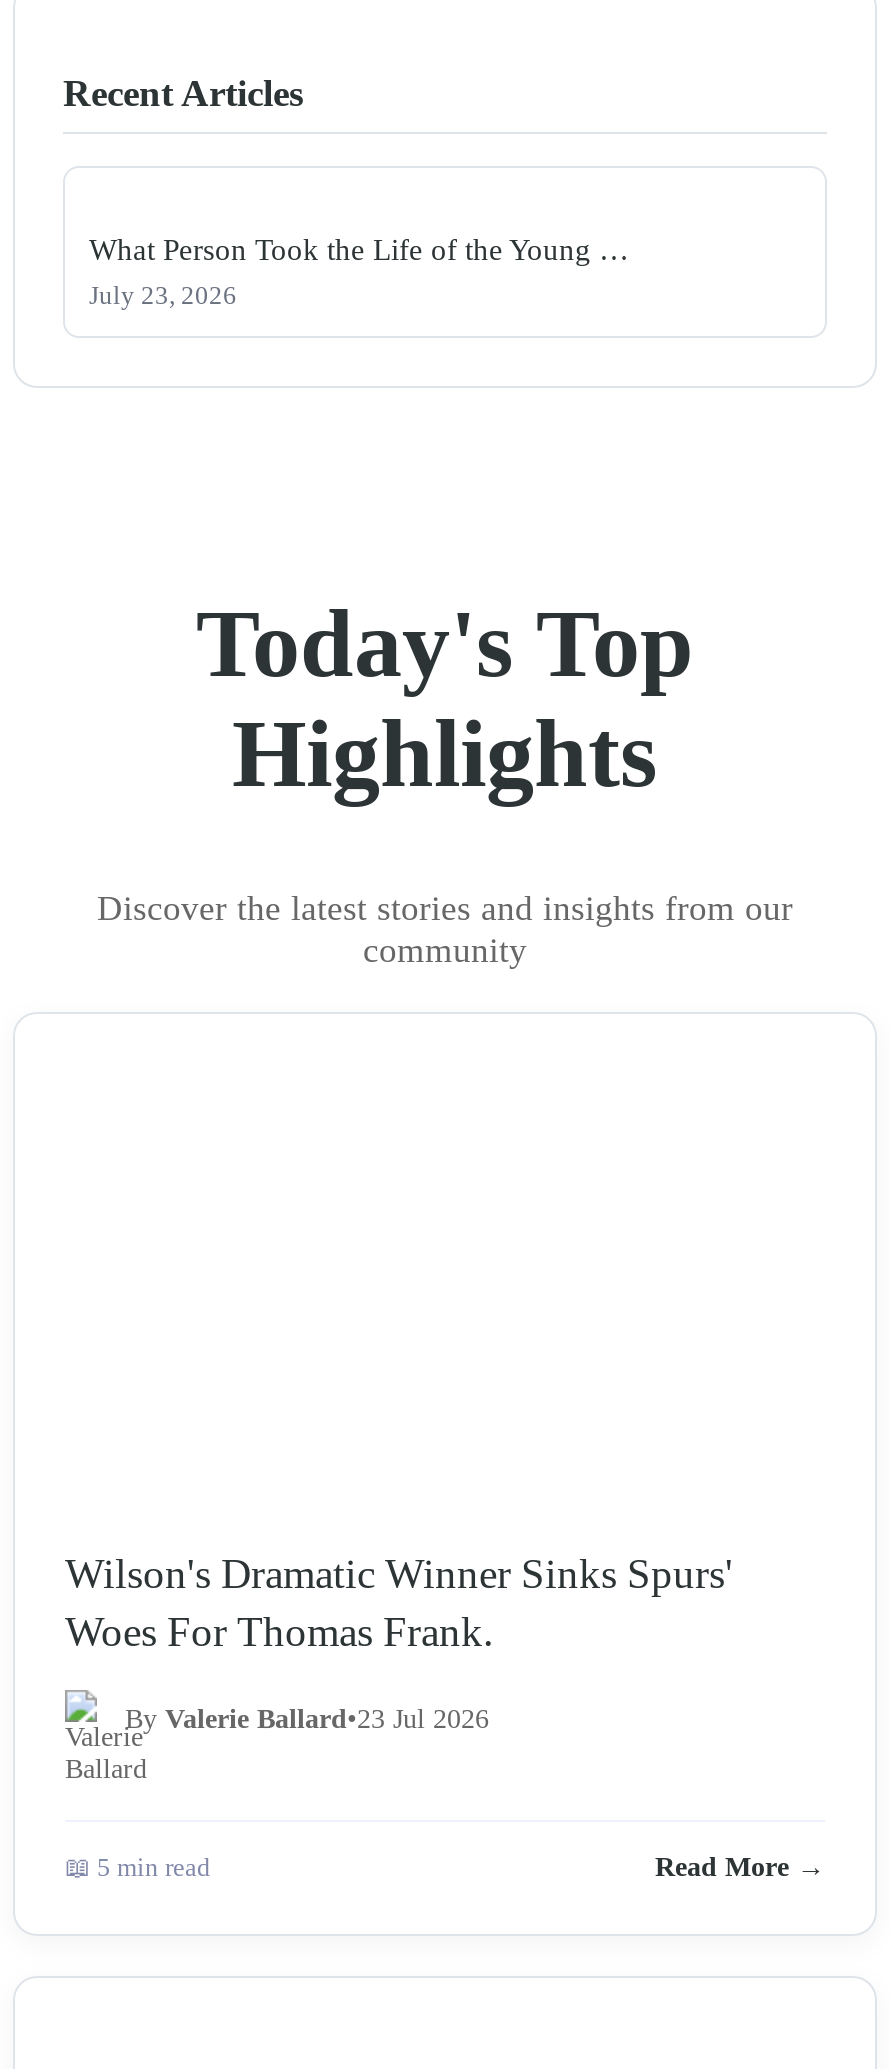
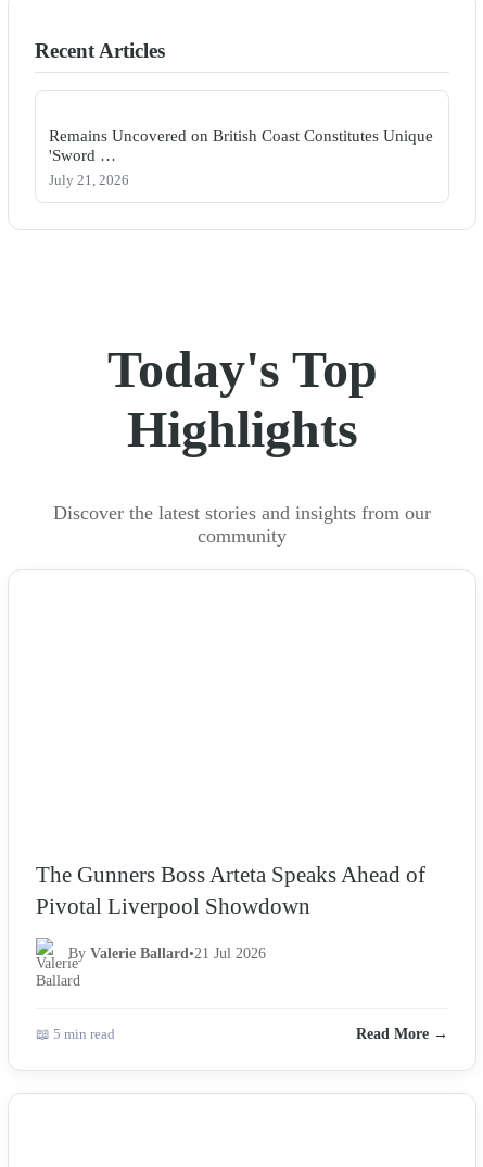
[89,232,629,266] What Person Took the Life of the Young … -> [49,126,433,164] Remains Uncovered on British Coast Constitutes Unique | 'Sword …
[89,282,237,310] July 23, 2026 -> [49,173,129,188] July 21, 2026
[65,1551,733,1655] Wilson's Dramatic Winner Sinks Spurs' | Woes For Thomas Frank. -> [36,862,425,919] The Gunners Boss Arteta Speaks Ahead of | Pivotal Liverpool Showdown
[125,1705,489,1735] By Valerie Ballard•23 Jul 2026 -> [68,946,266,962] By Valerie Ballard•21 Jul 2026

